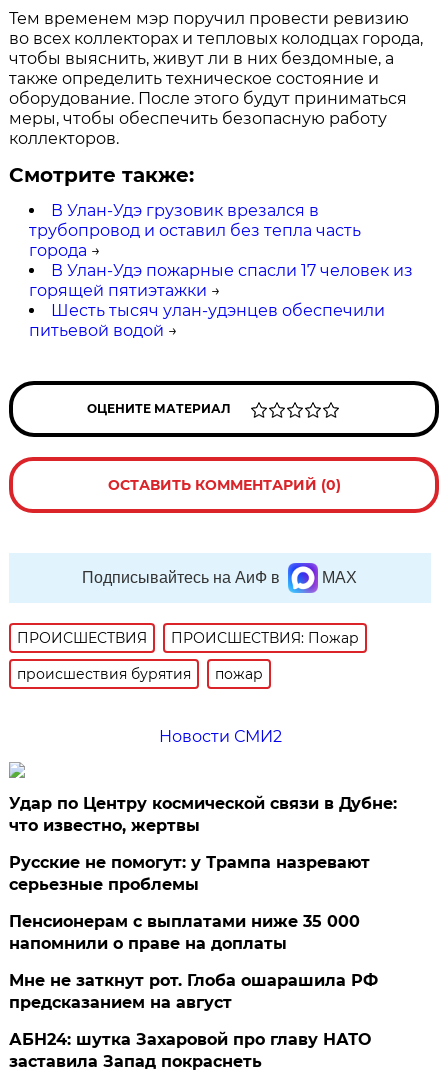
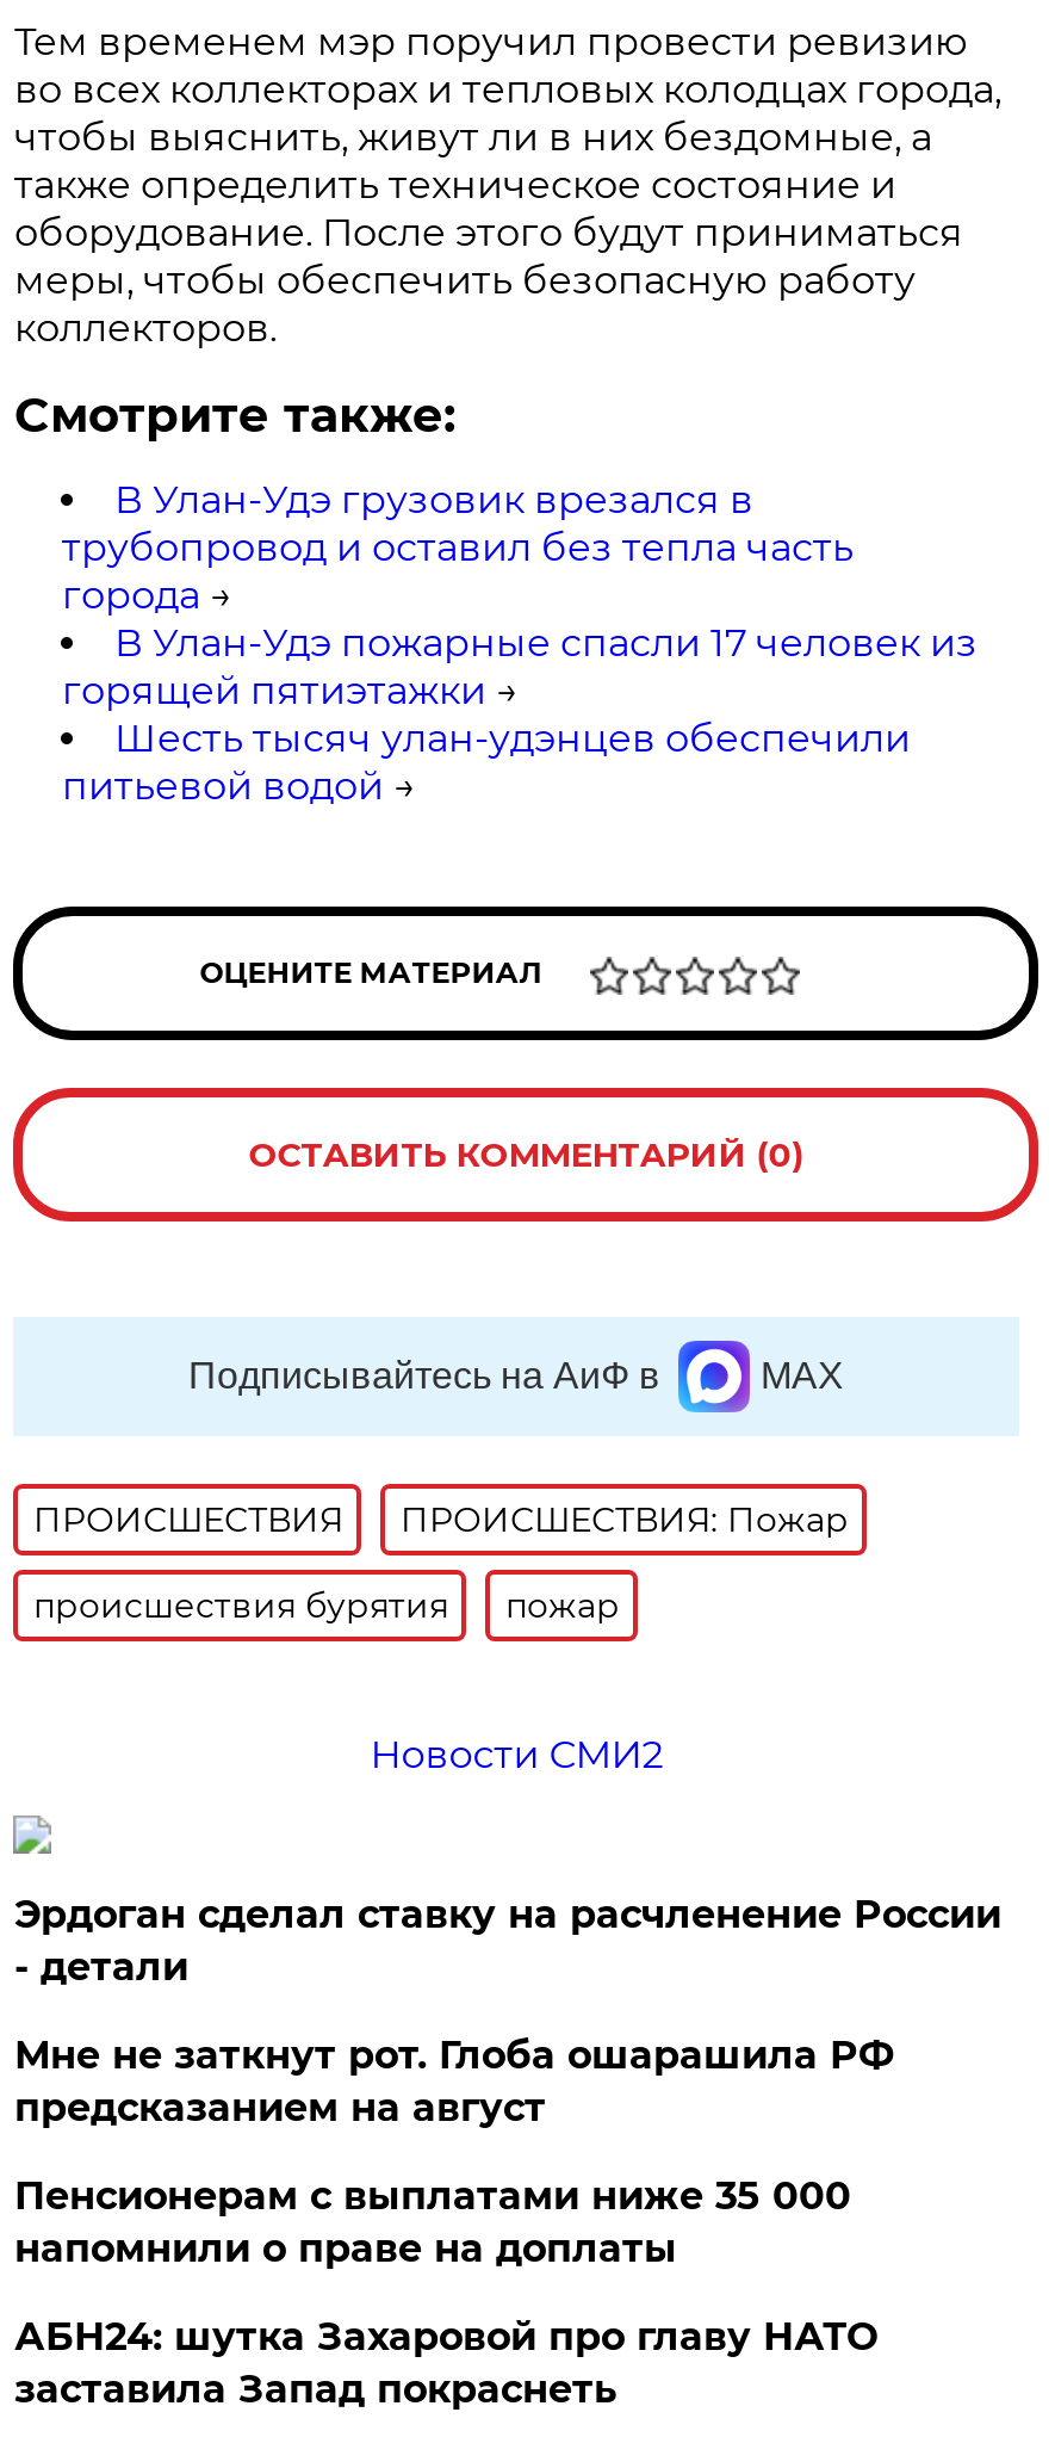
[9,794,397,835] Удар по Центру космической связи в Дубне: | что известно, жертвы -> [14,1892,1001,1990] Эрдоган сделал ставку на расчленение России | - детали
[9,853,370,894] Русские не помогут: у Трампа назревают | серьезные проблемы -> none
moved [9,971,378,1012] -> [14,2033,894,2131]: Мне не заткнут рот. Глоба ошарашила РФ | предсказанием на август

